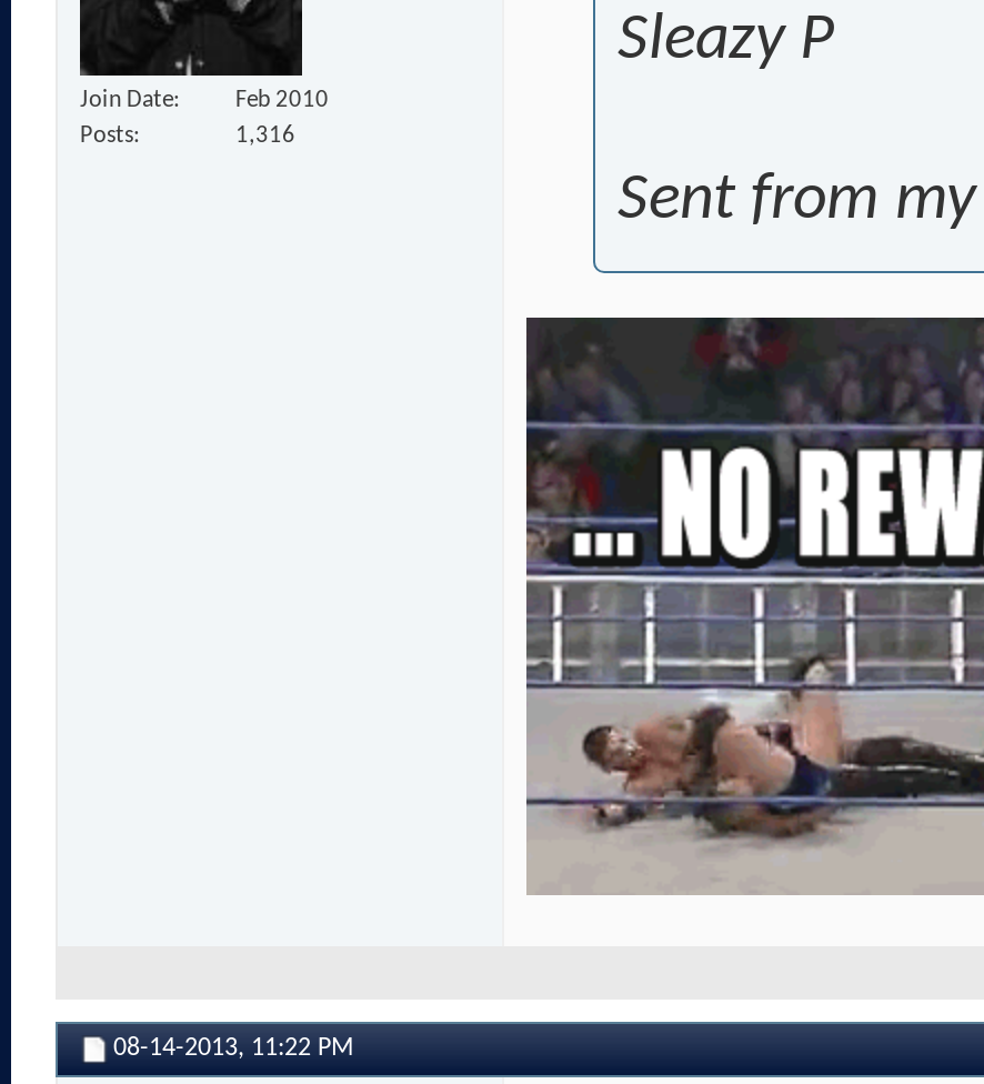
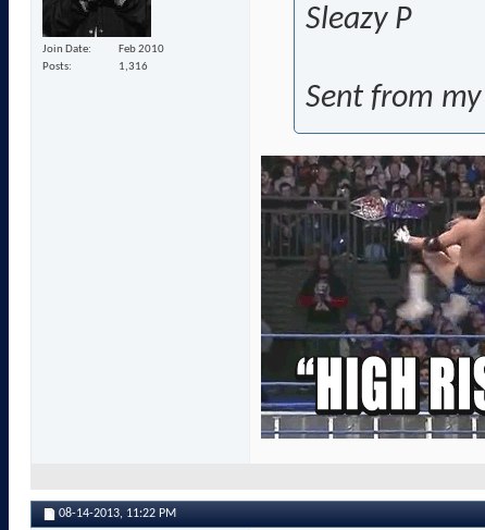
[526,318,977,893] [image] -> [261,156,482,439] [image]

